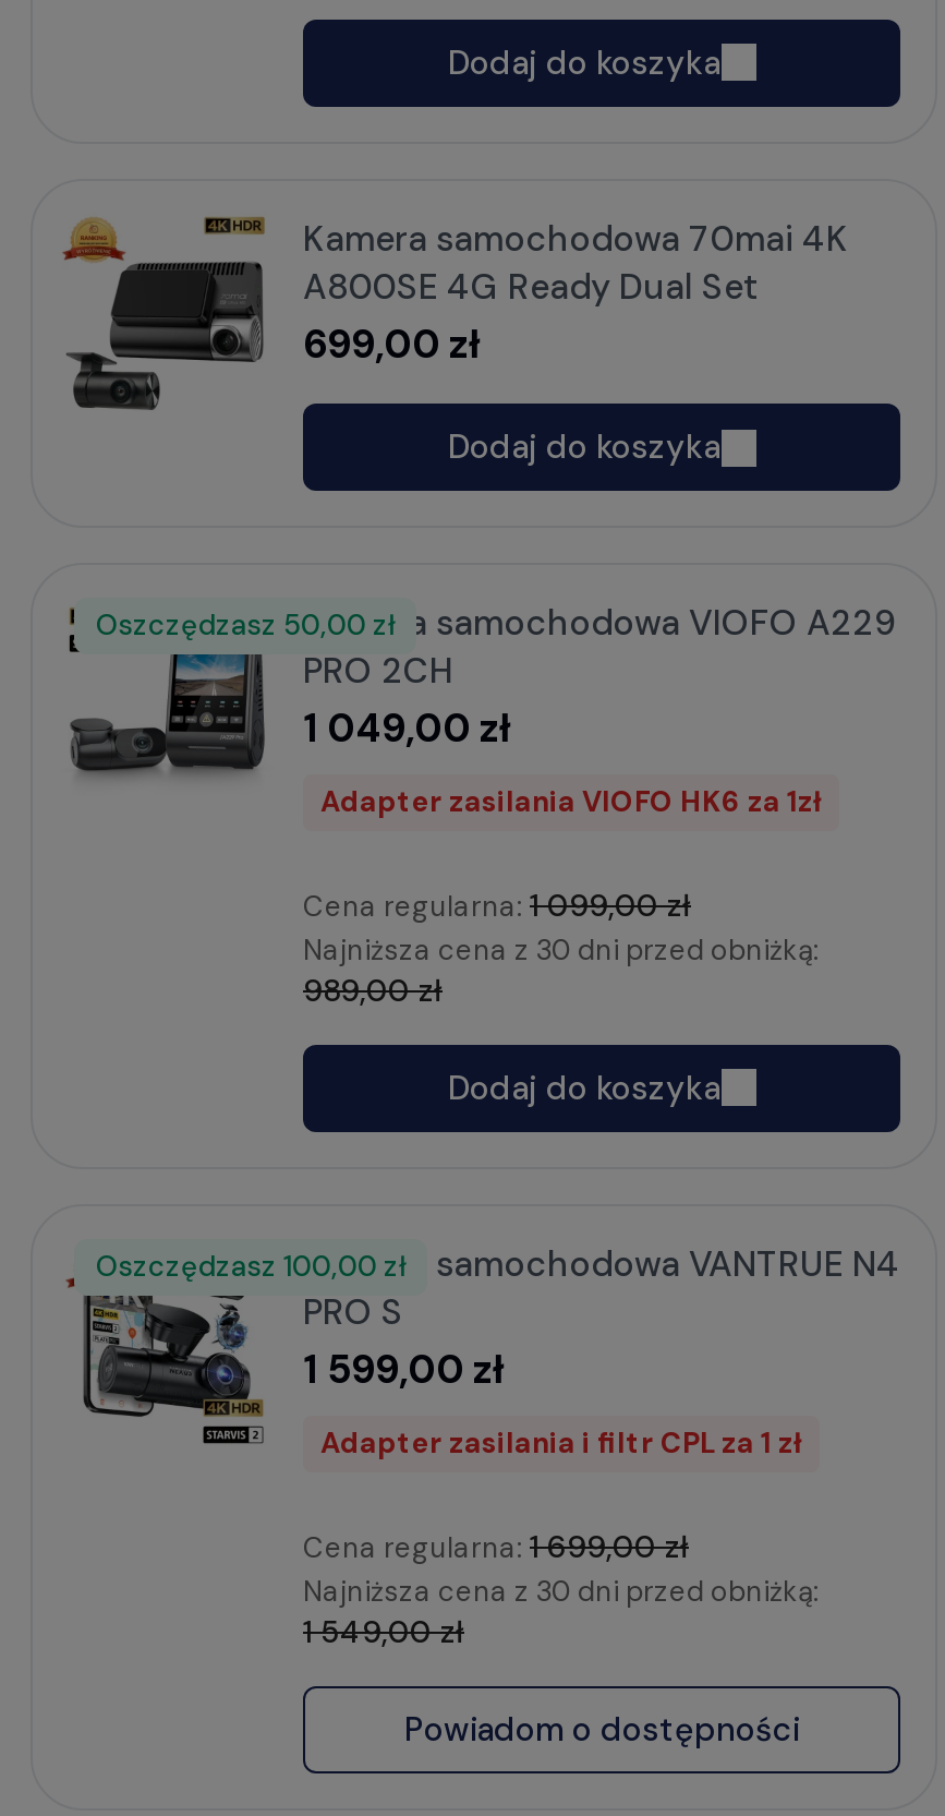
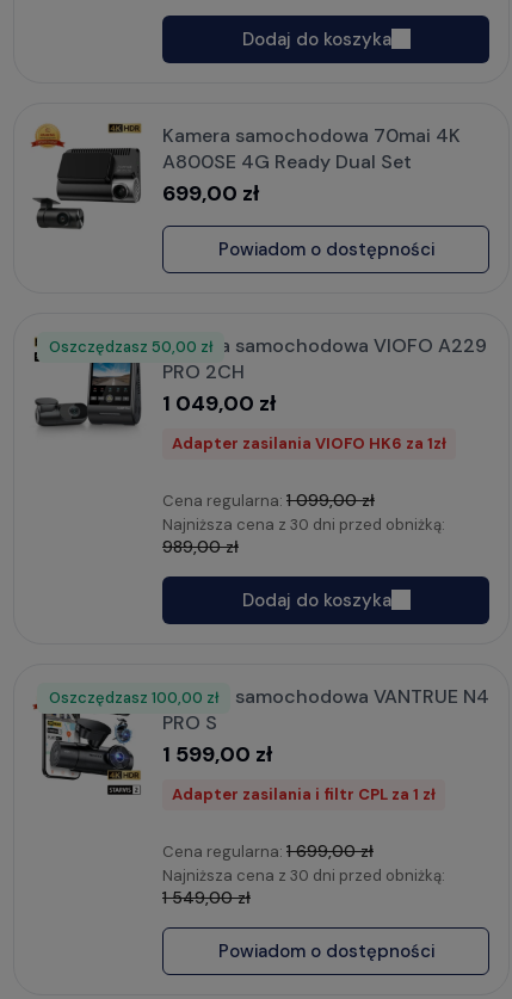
[448,426,720,469] Dodaj do koszyka -> [218,238,434,262] Powiadom o dostępności

